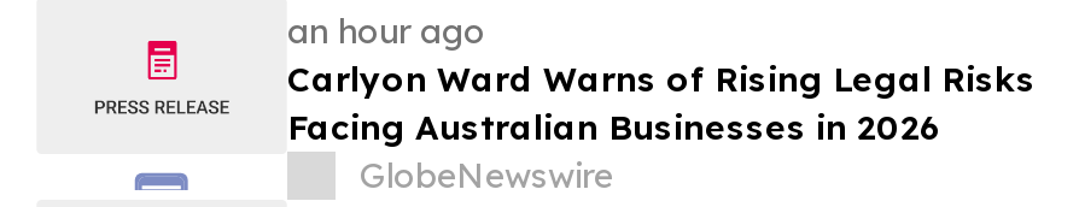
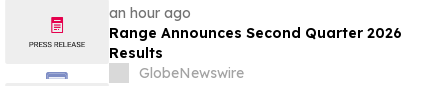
[287,58,1036,150] Carlyon Ward Warns of Rising Legal Risks | Facing Australian Businesses in 2026 -> [109,24,402,62] Range Announces Second Quarter 2026 | Results

